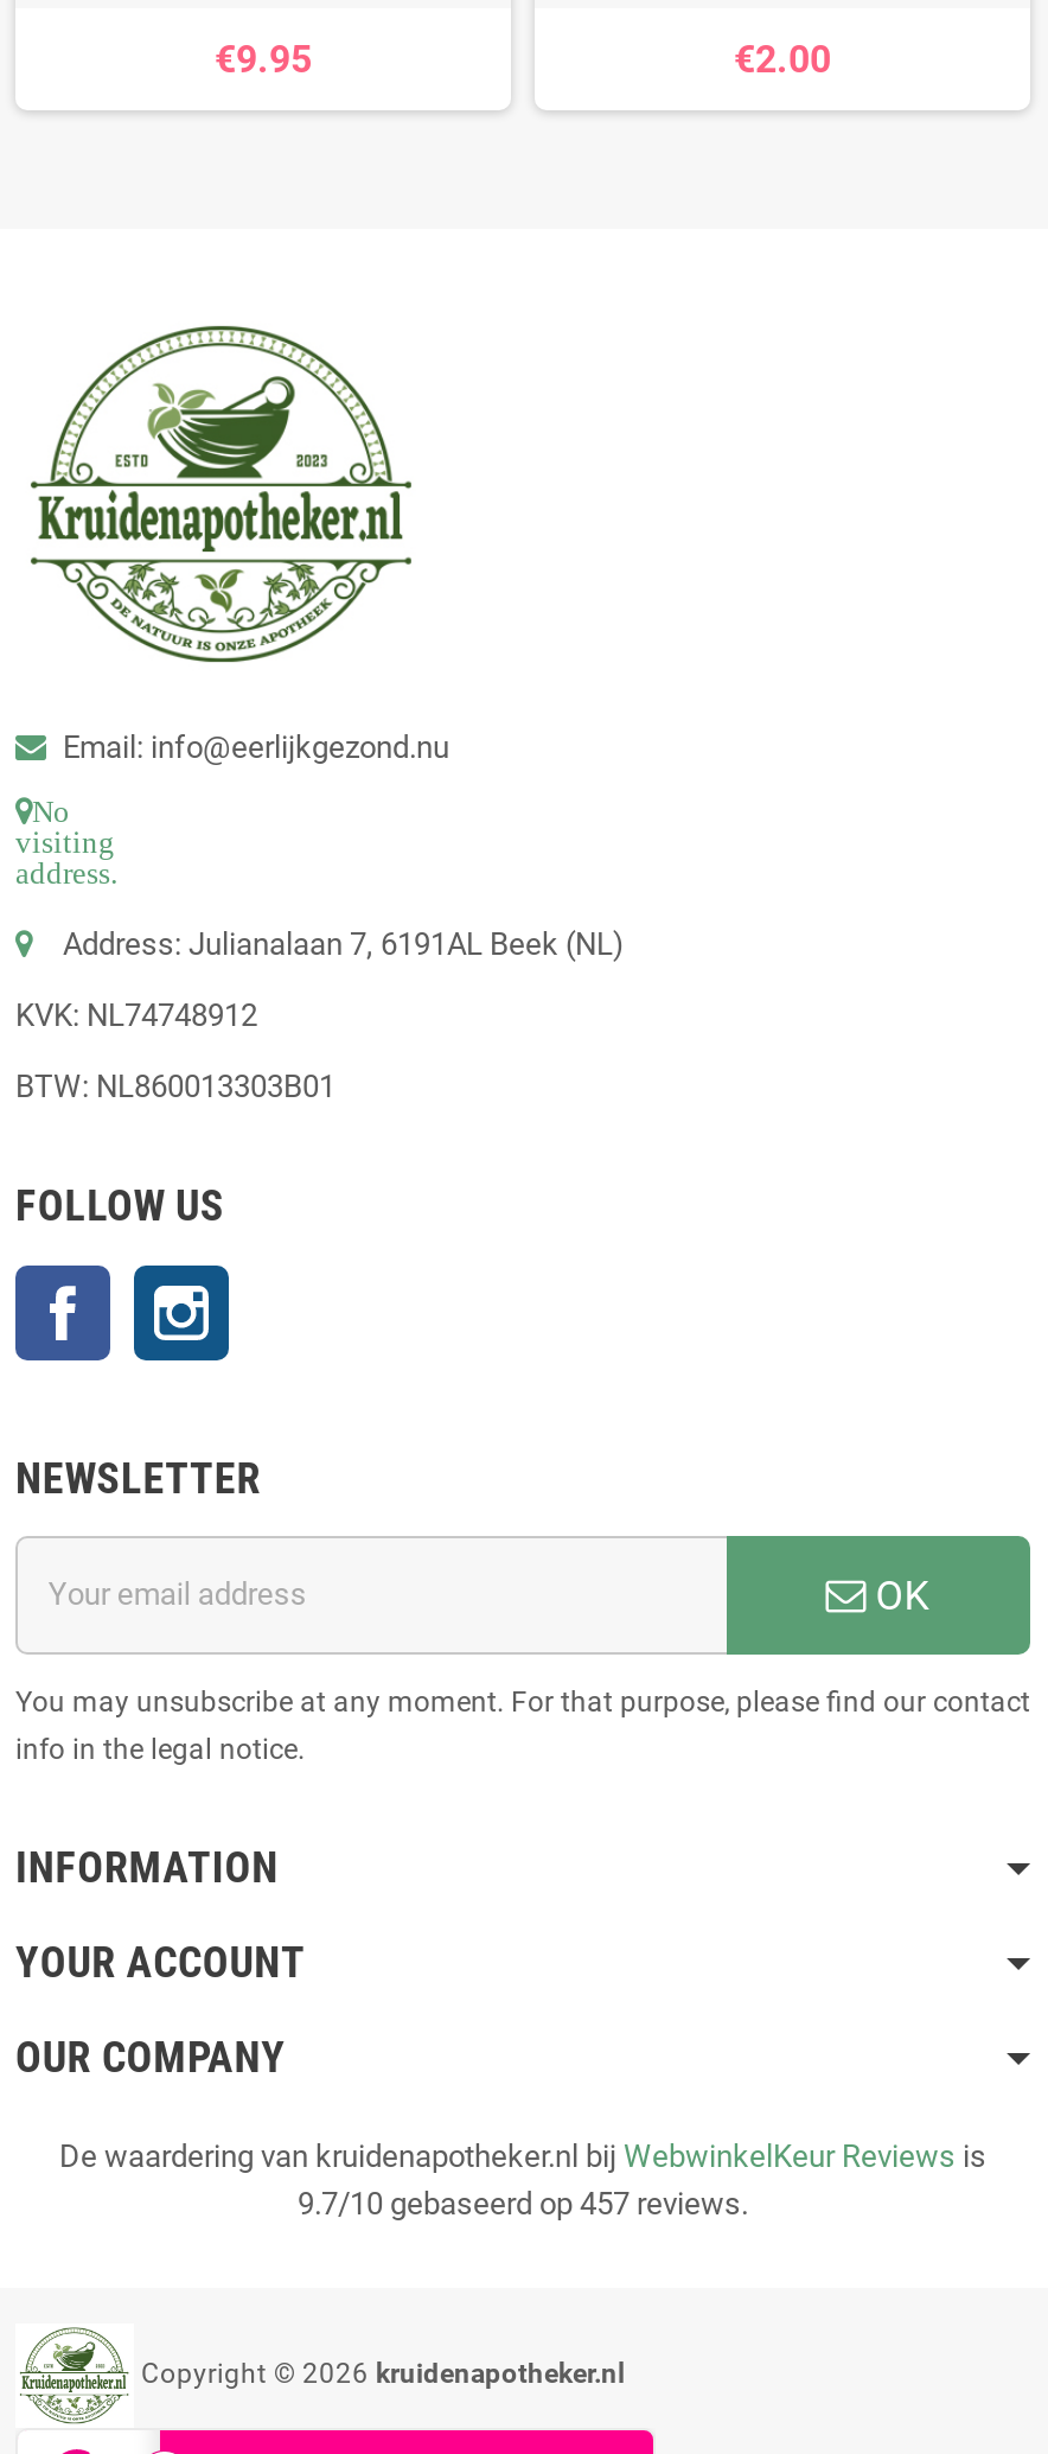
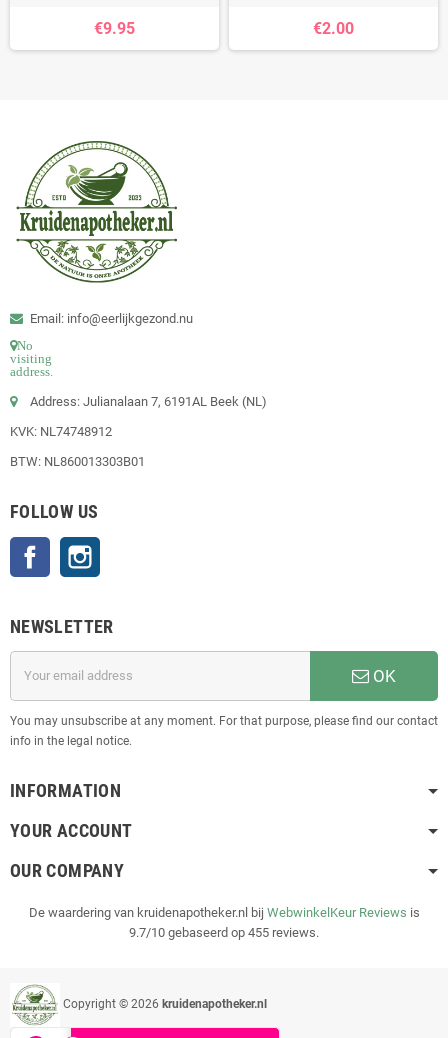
[298,2186,748,2221] 9.7/10 gebaseerd op 457 reviews. -> [129,925,319,940] 9.7/10 gebaseerd op 455 reviews.

